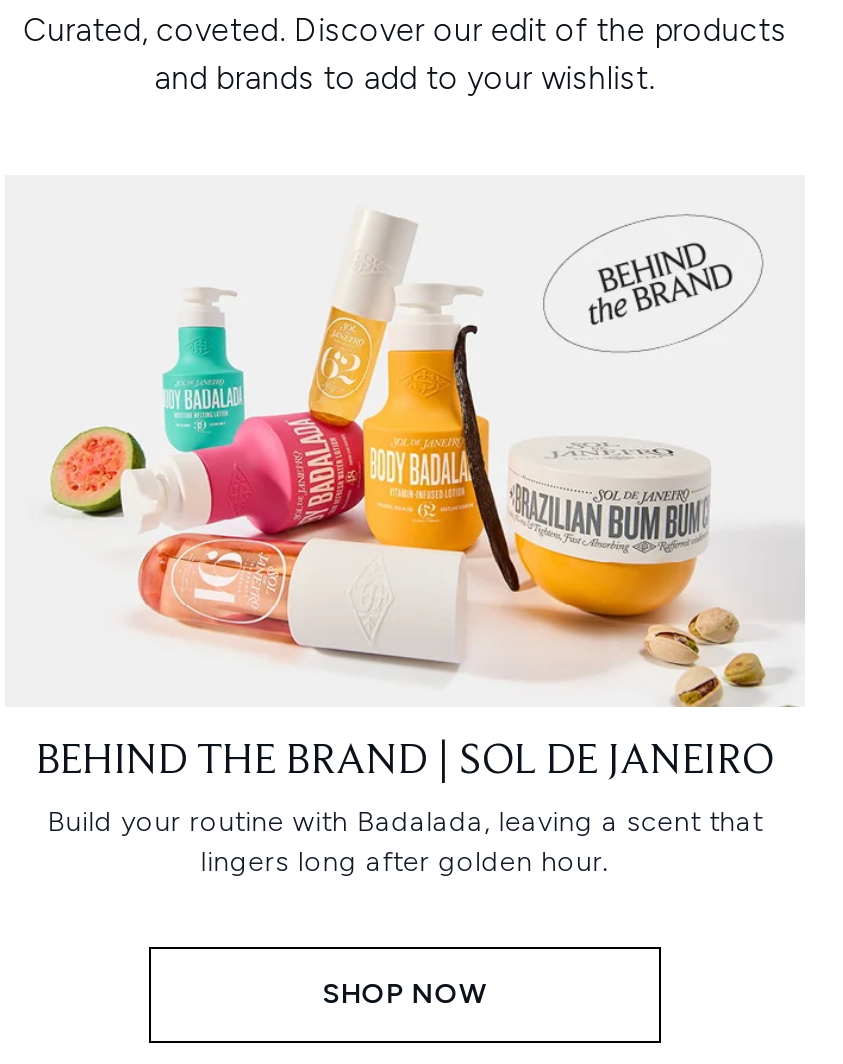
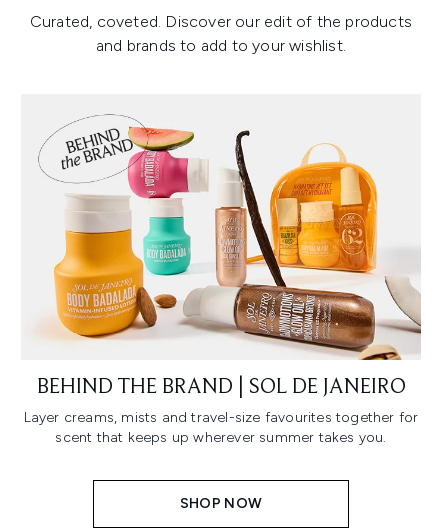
[49,213,805,709] [image] -> [38,114,422,361] [image]
[47,805,763,879] Build your routine with Badalada, leaving a scent that | lingers long after golden hour. -> [24,409,418,446] Layer creams, mists and travel-size favourites together for | scent that keeps up wherever summer takes you.

